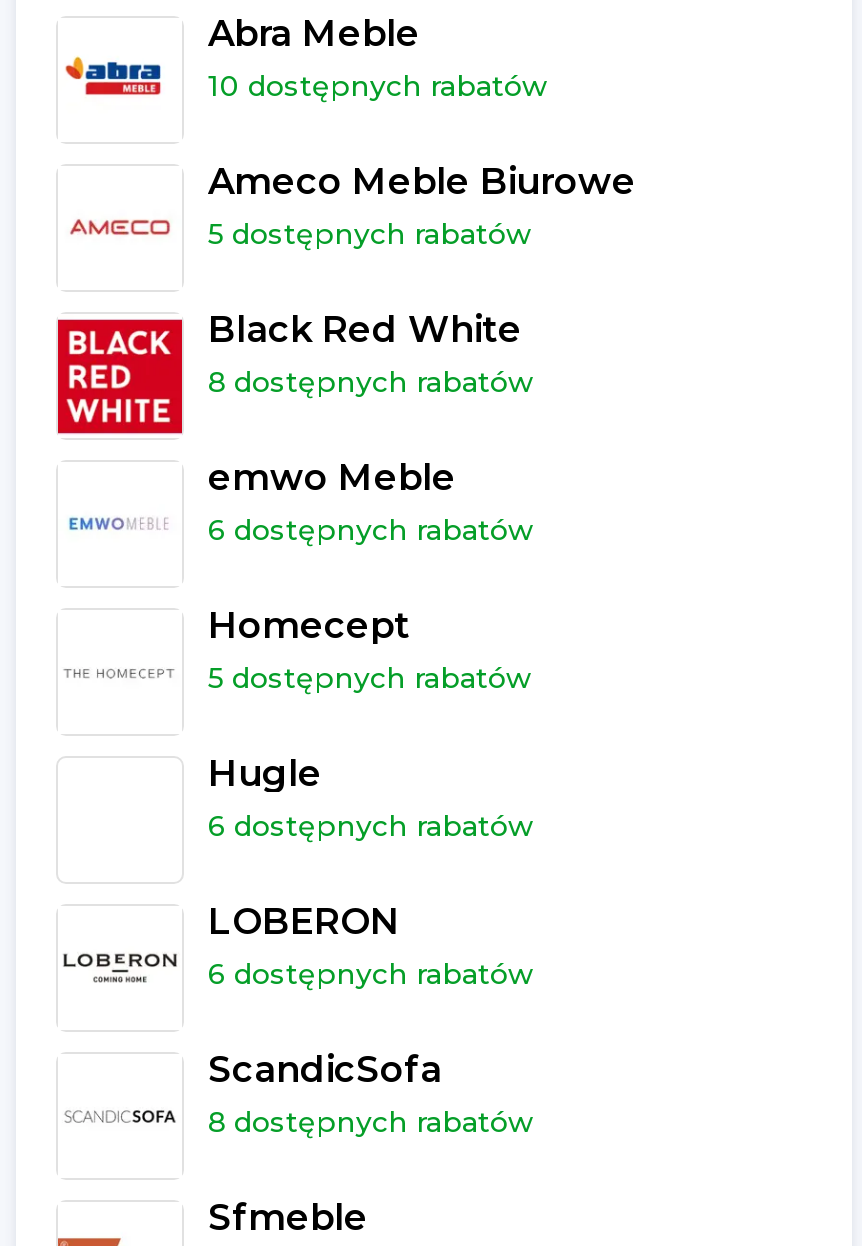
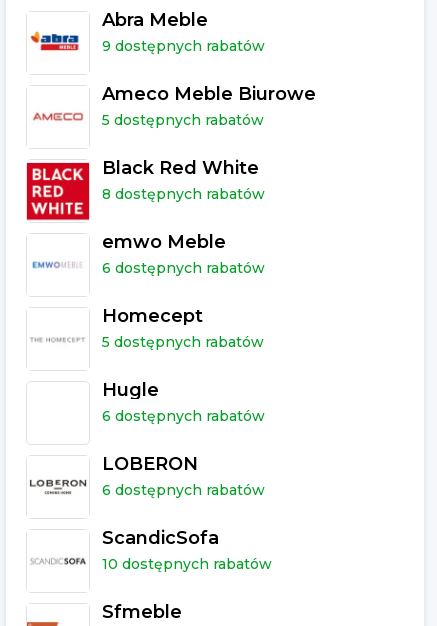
moved [208,68,548,104] -> [102,555,272,573]: 10 dostępnych rabatów
none -> [102,37,265,55] 9 dostępnych rabatów
[208,1104,534,1140] 8 dostępnych rabatów -> none

